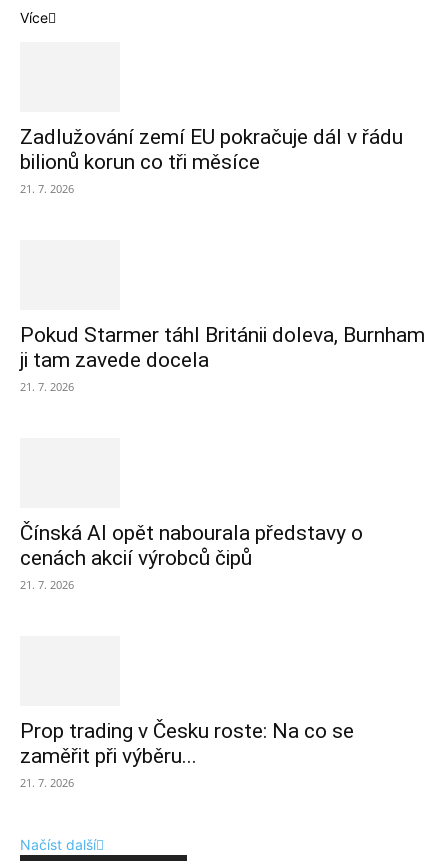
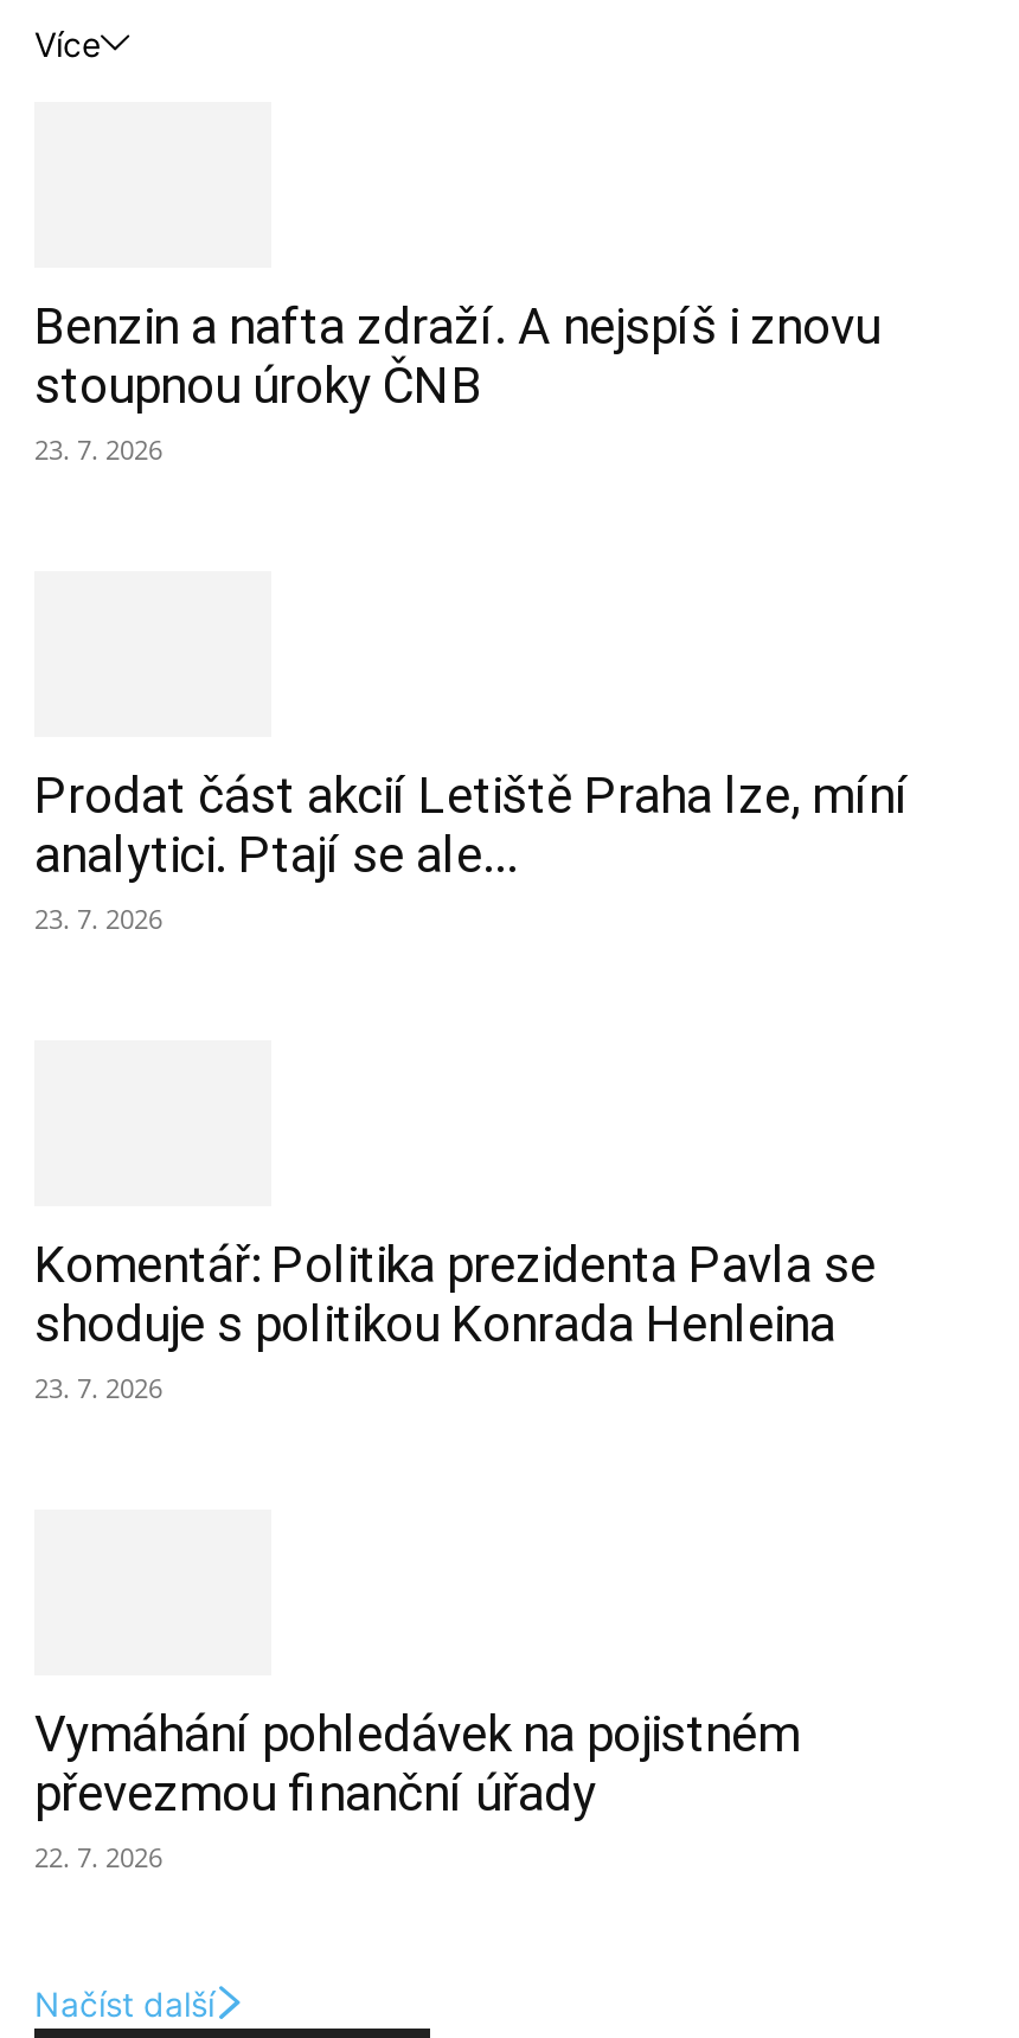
[20,125,403,196] Zadlužování zemí EU pokračuje dál v řádu | bilionů korun co tři měsíce | 21. 7. 2026 -> [34,300,880,468] Benzin a nafta zdraží. A nejspíš i znovu | stoupnou úroky ČNB | 23. 7. 2026
[20,323,425,394] Pokud Starmer táhl Británii doleva, Burnham | ji tam zavede docela | 21. 7. 2026 -> [34,769,909,937] Prodat část akcií Letiště Praha lze, míní | analytici. Ptají se ale... | 23. 7. 2026
[20,521,363,592] Čínská AI opět nabourala představy o | cenách akcií výrobců čipů | 21. 7. 2026 -> [34,1238,876,1406] Komentář: Politika prezidenta Pavla se | shoduje s politikou Konrada Henleina | 23. 7. 2026
[20,719,354,790] Prop trading v Česku roste: Na co se | zaměřit při výběru... | 21. 7. 2026 -> [34,1707,800,1875] Vymáhání pohledávek na pojistném | převezmou finanční úřady | 22. 7. 2026

